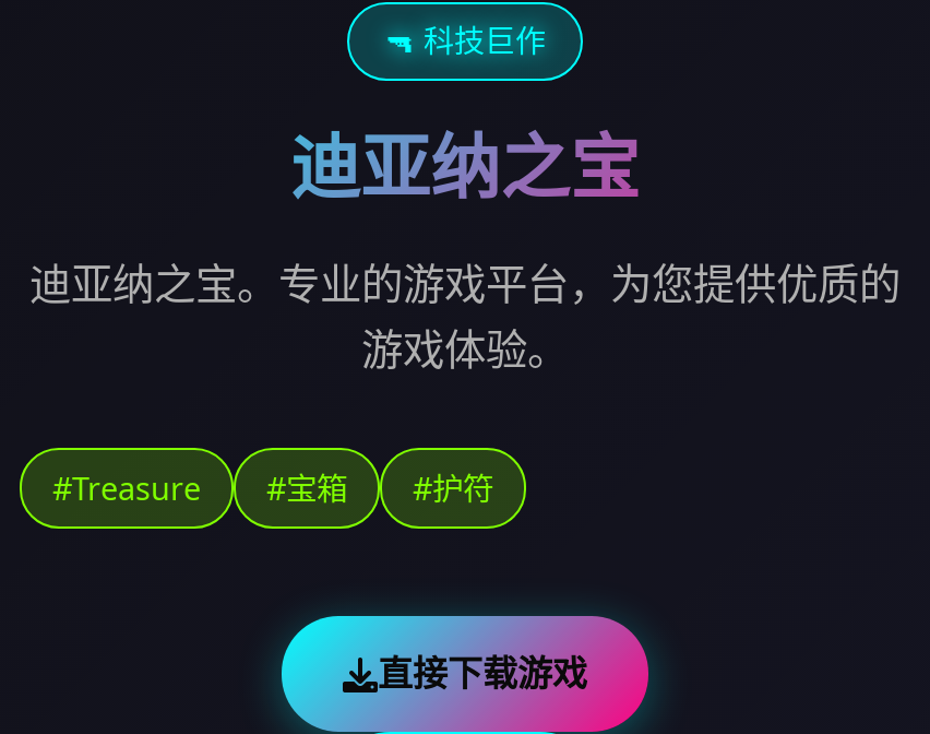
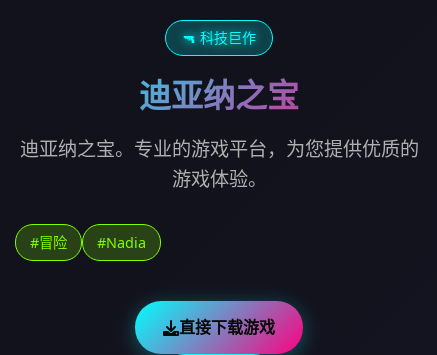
[52,468,493,509] #Treasure | #宝箱 | #护符 -> [30,233,146,252] #冒险 | #Nadia

